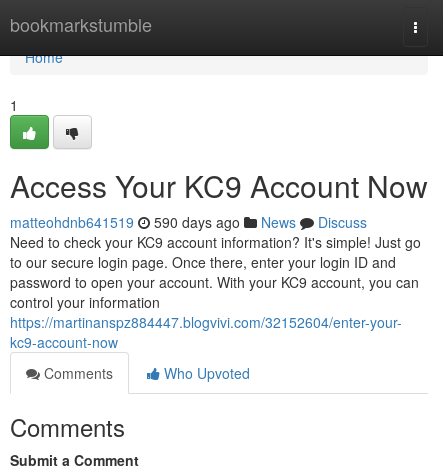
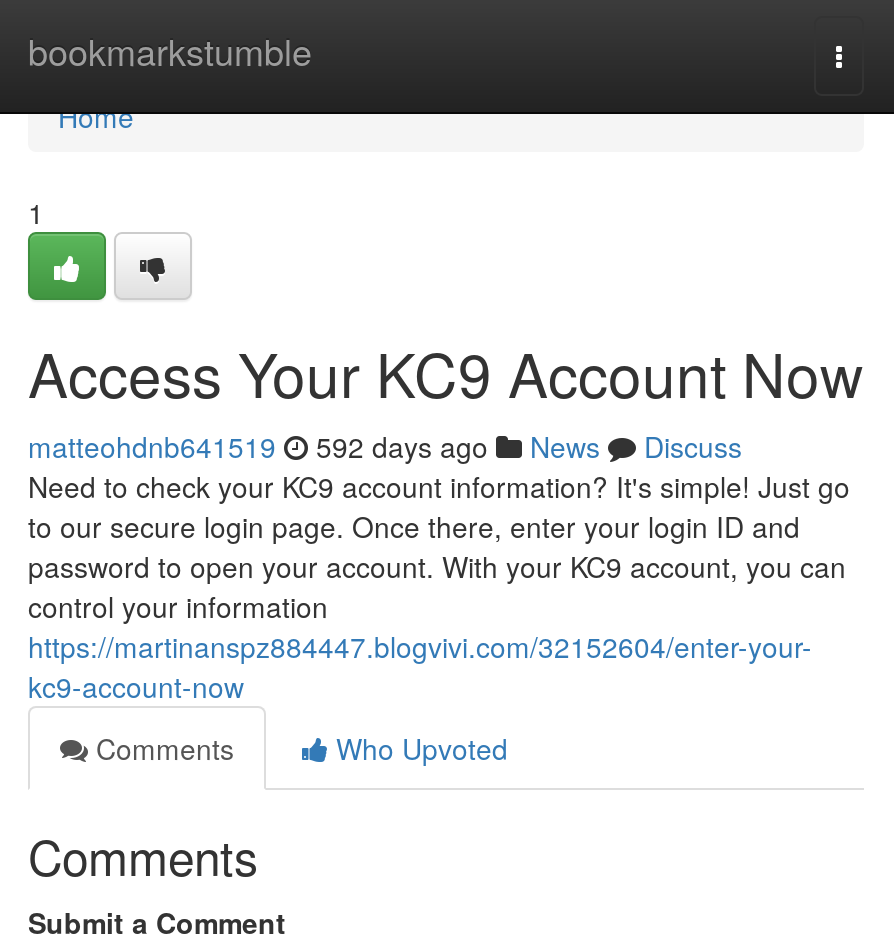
[10,212,367,232] matteohdnb641519 590 days ago News Discuss -> [28,426,742,466] matteohdnb641519 592 days ago News Discuss

